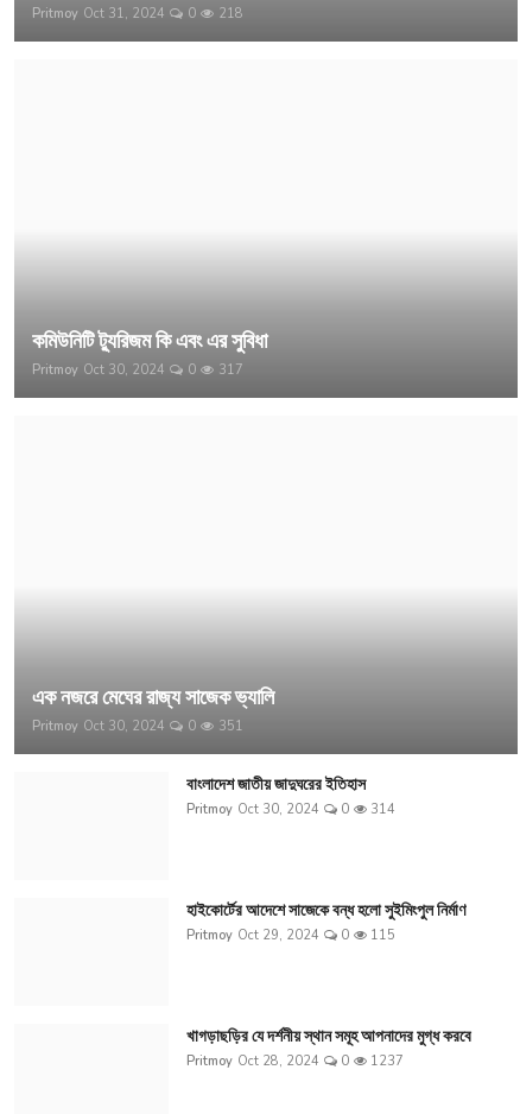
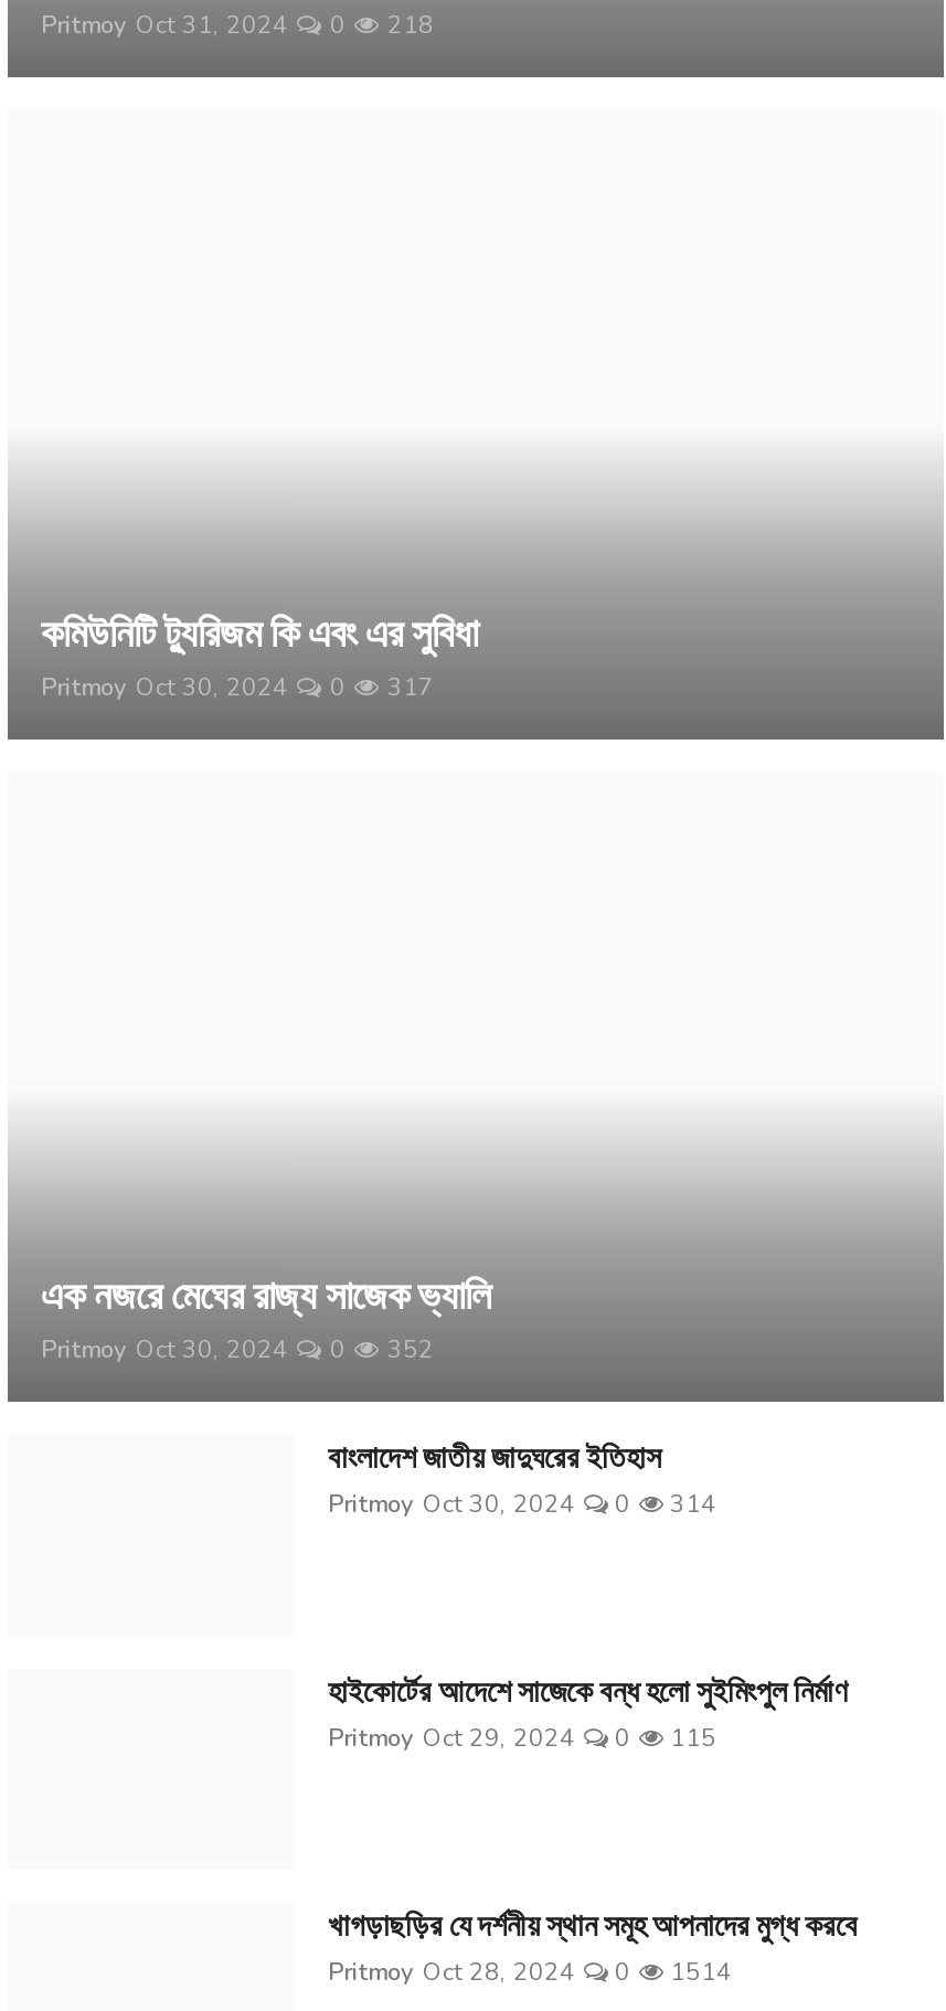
[32,717,243,735] Pritmoy Oct 30, 2024 0 351 -> [41,1332,434,1365] Pritmoy Oct 30, 2024 0 352
[186,1052,404,1069] Pritmoy Oct 28, 2024 0 1237 -> [328,1955,732,1988] Pritmoy Oct 28, 2024 0 1514

